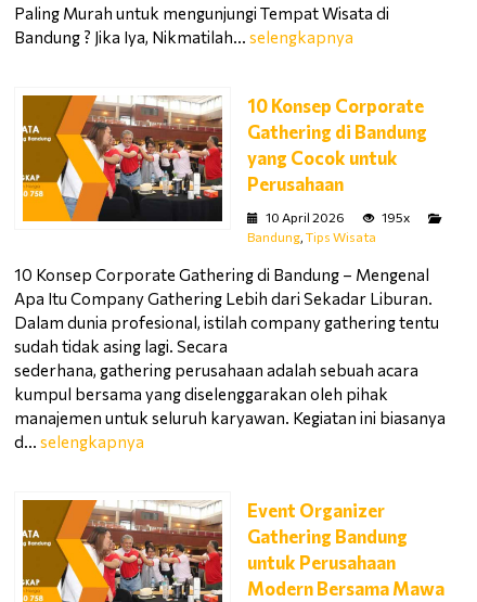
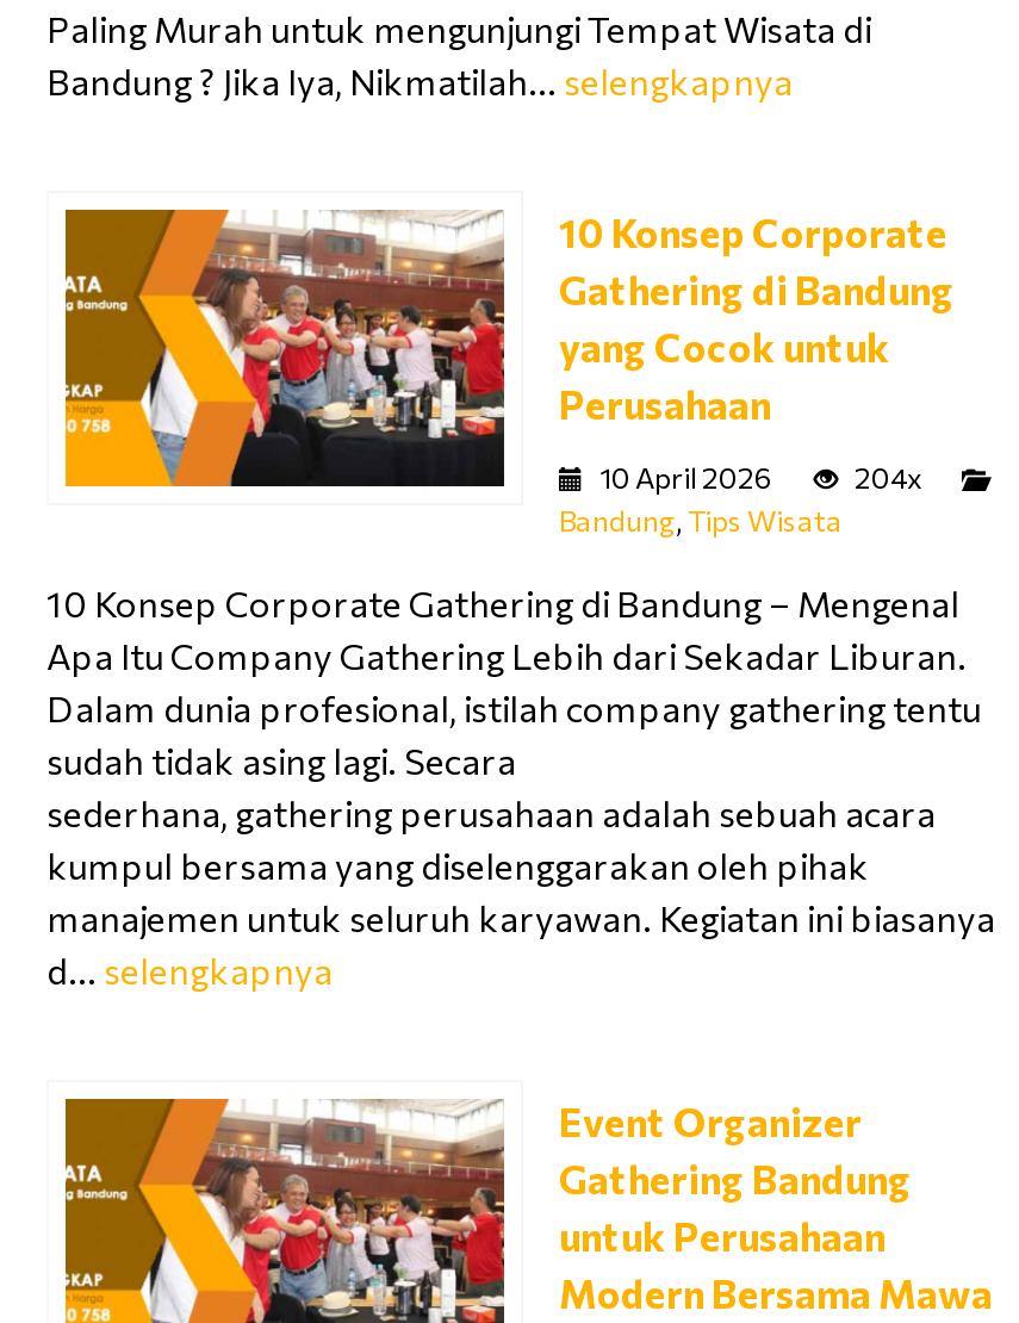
[379,209,412,225] 195x -> [850,460,926,493] 204x

